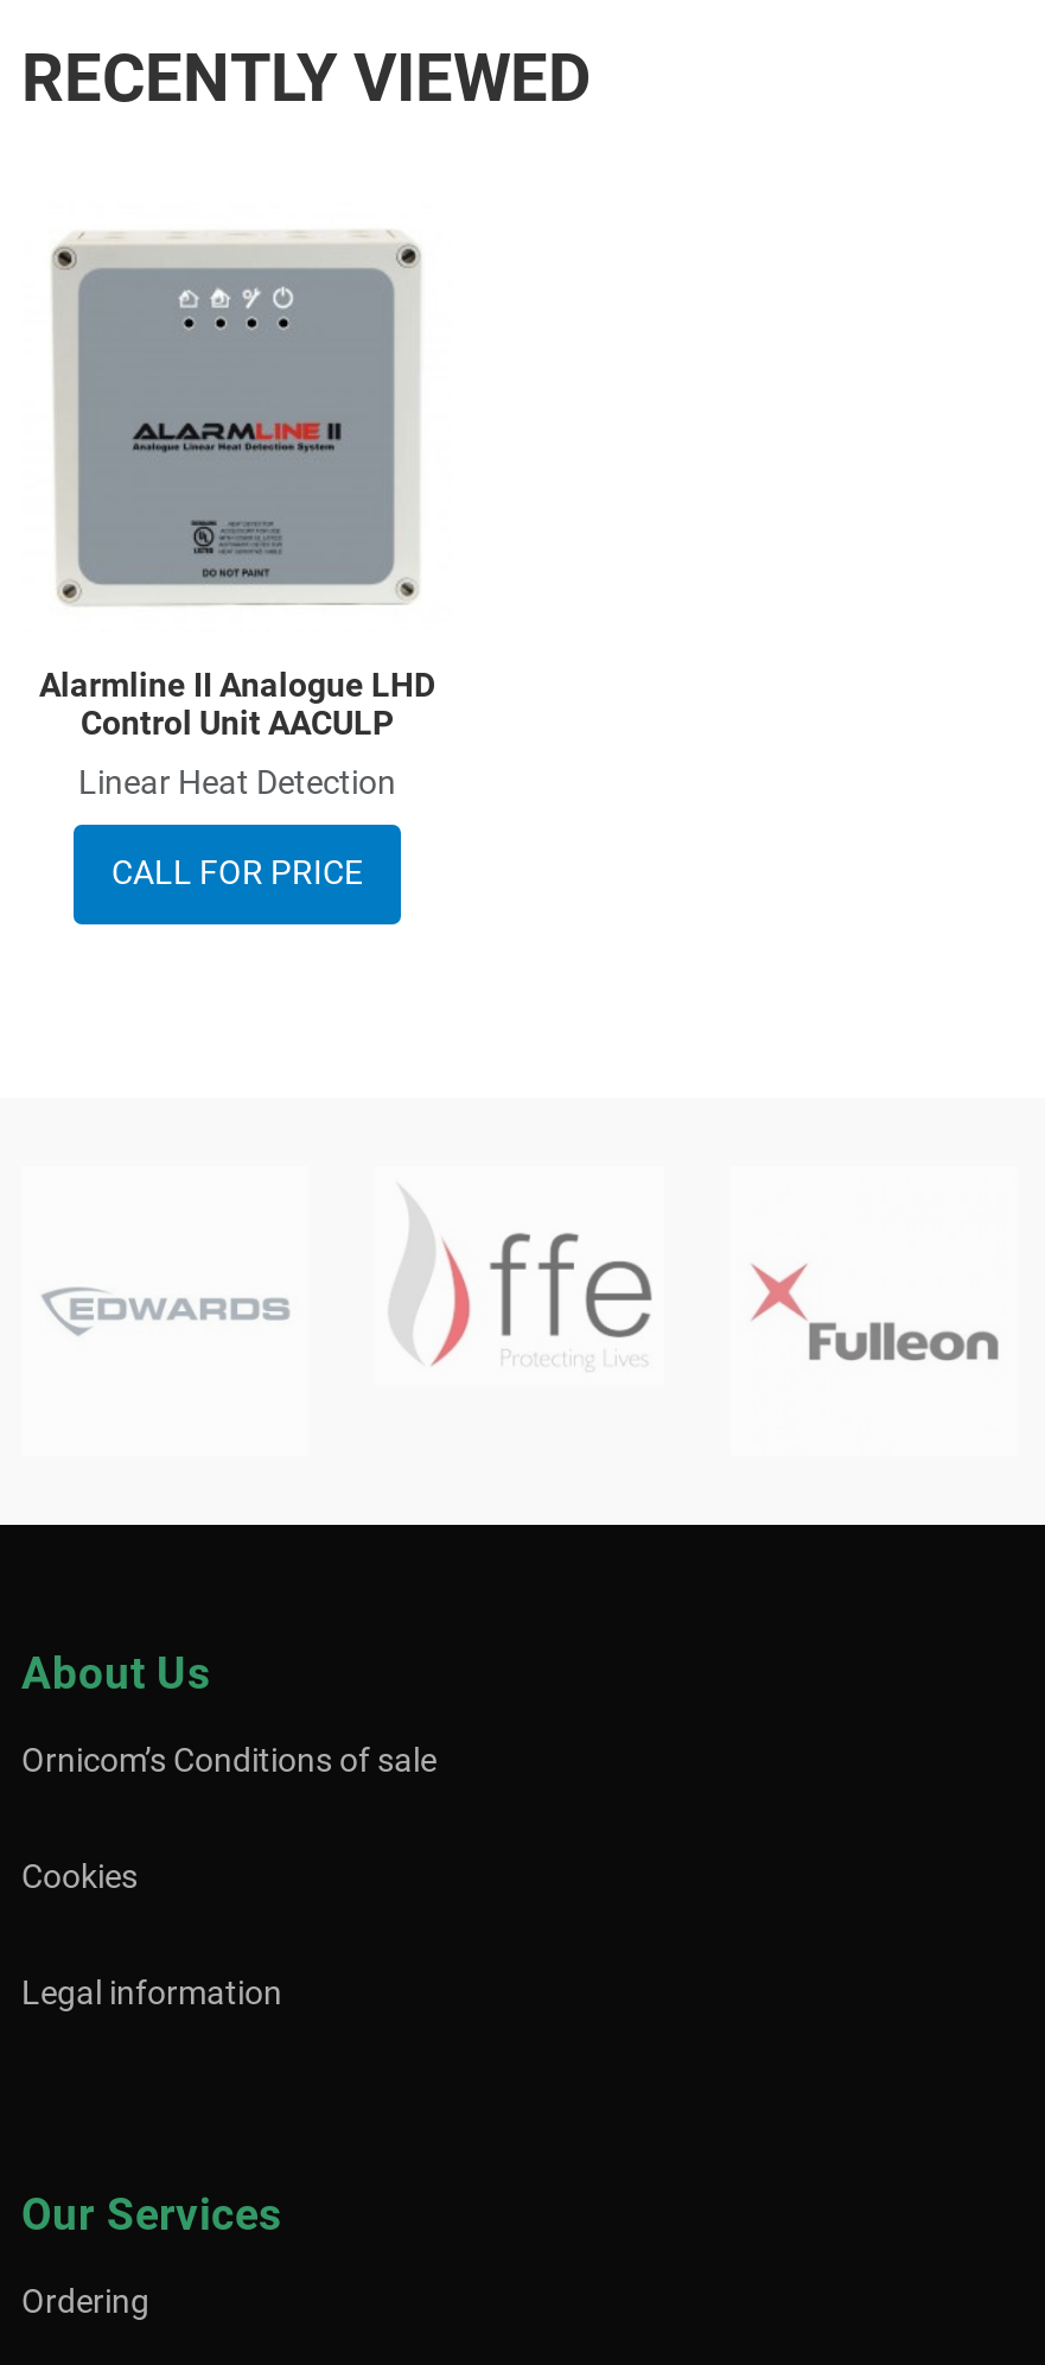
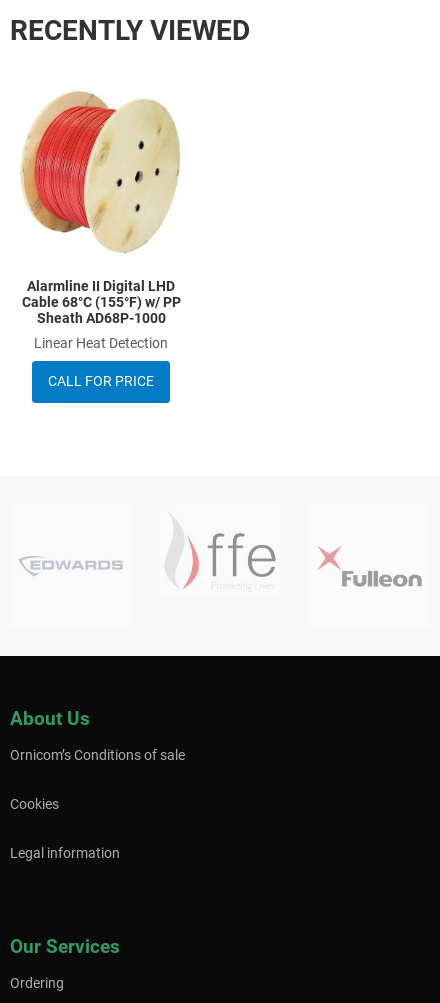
[39,224,435,741] [image] | Alarmline II Analogue LHD | Control Unit AACULP -> [20,91,180,326] [image] | Alarmline II Digital LHD | Cable 68°C (155°F) w/ PP | Sheath AD68P-1000

